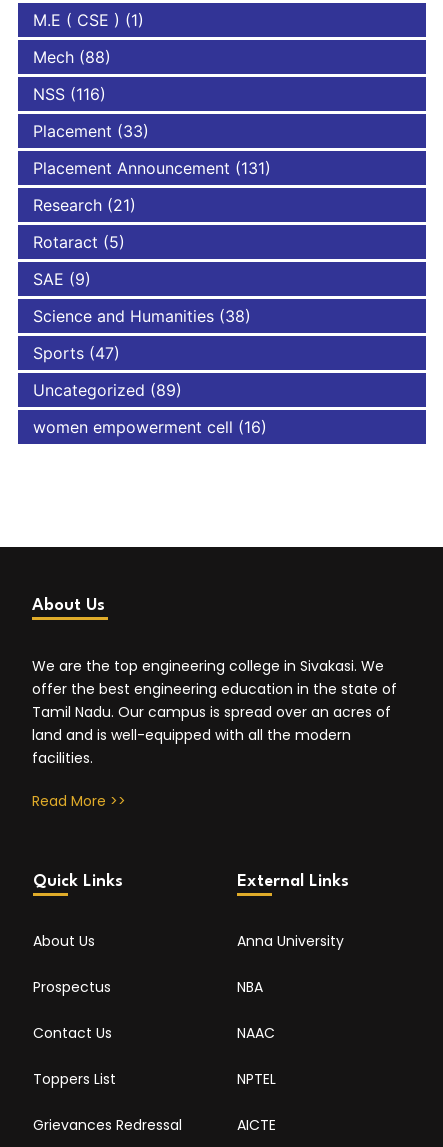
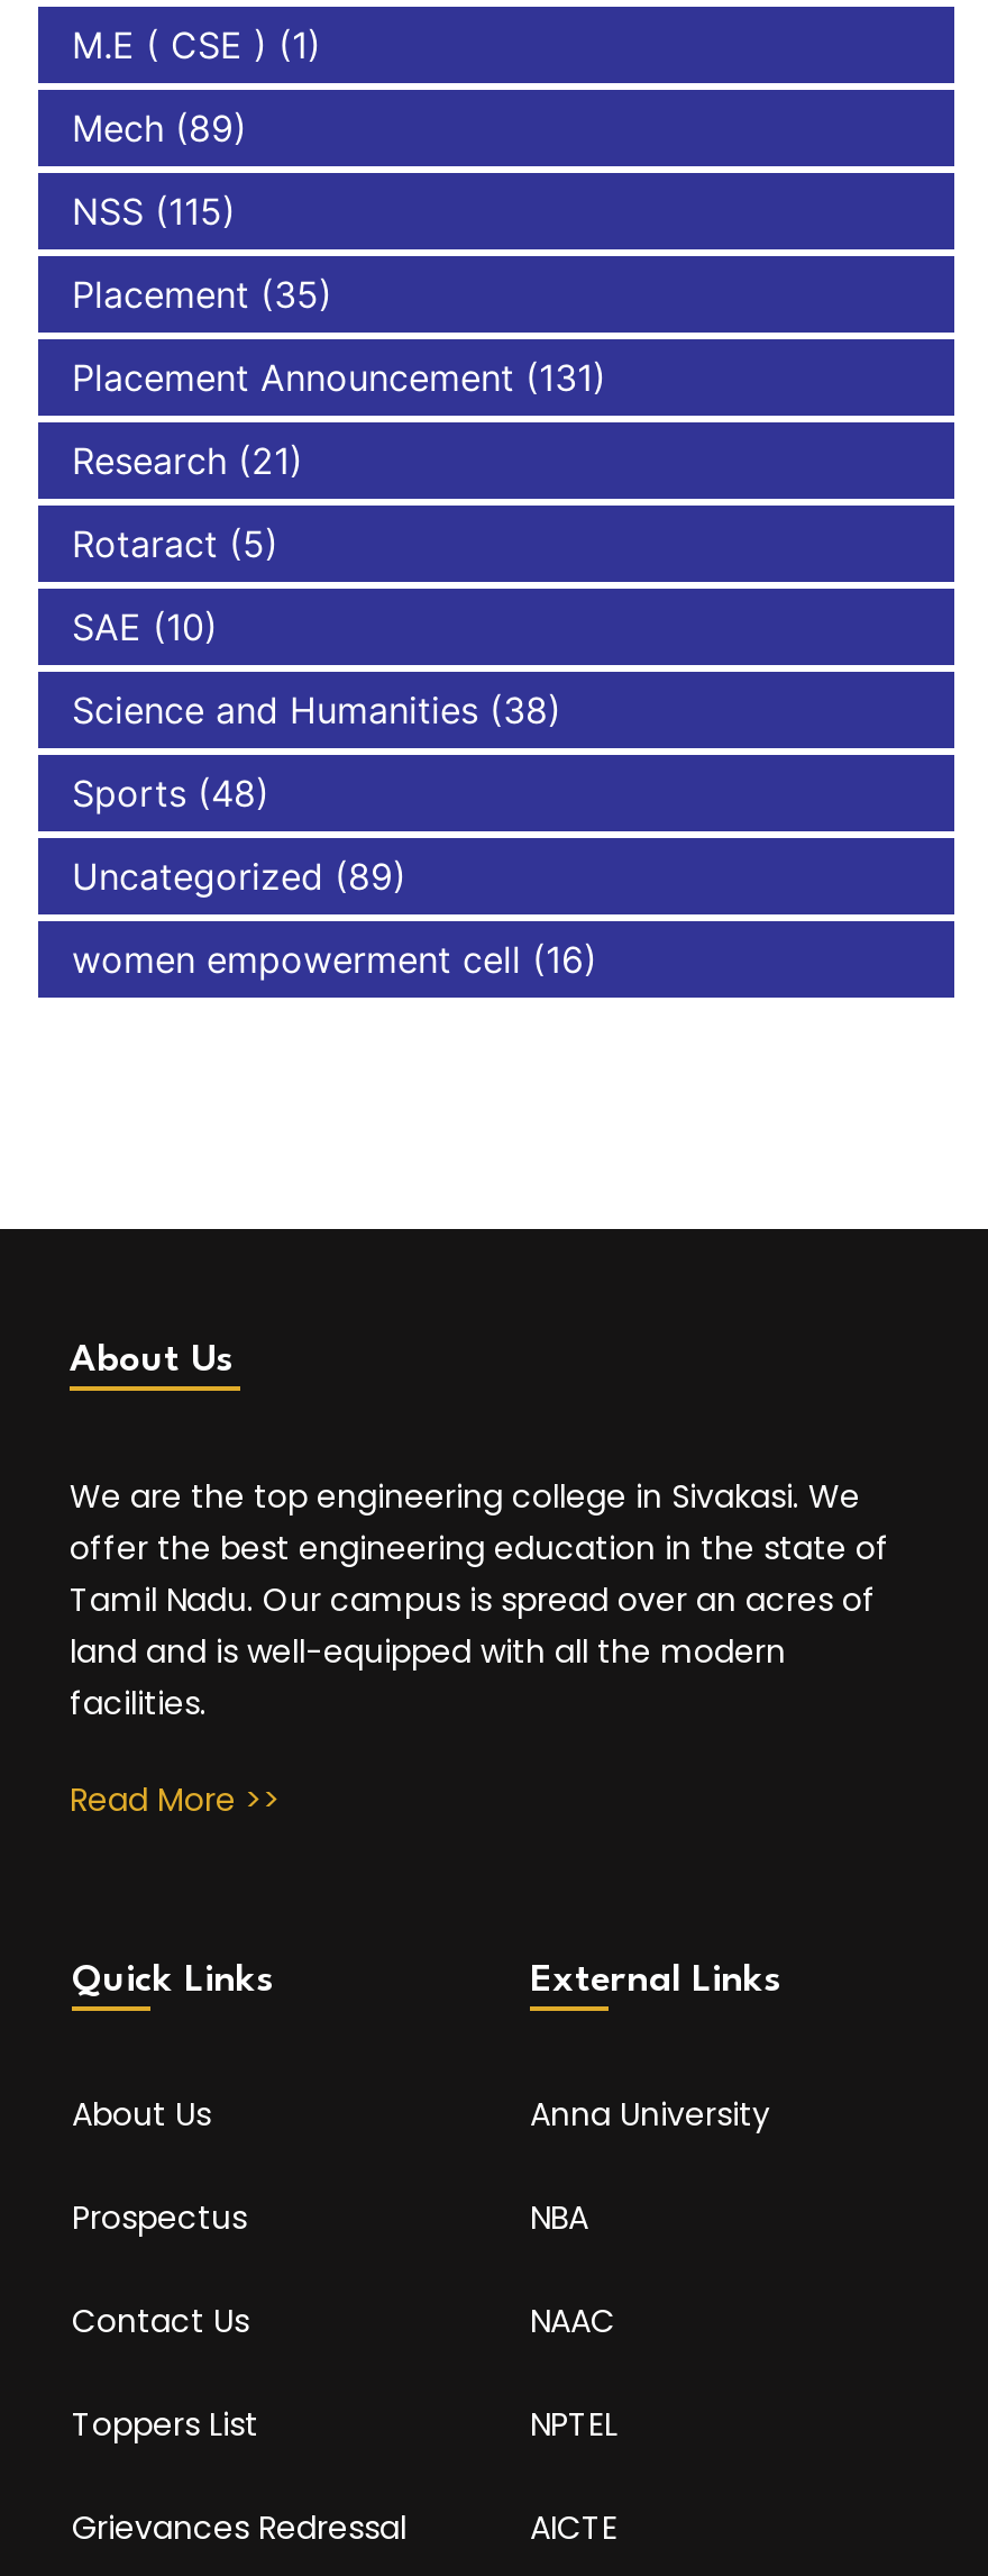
[33,47,111,67] Mech (88) -> [72,106,247,151] Mech (89)
[33,84,106,104] NSS (116) -> [72,189,236,234] NSS (115)
[33,121,149,141] Placement (33) -> [72,272,332,317] Placement (35)
[33,269,91,289] SAE (9) -> [72,604,218,649] SAE (10)
[33,343,120,363] Sports (47) -> [72,771,269,816] Sports (48)

